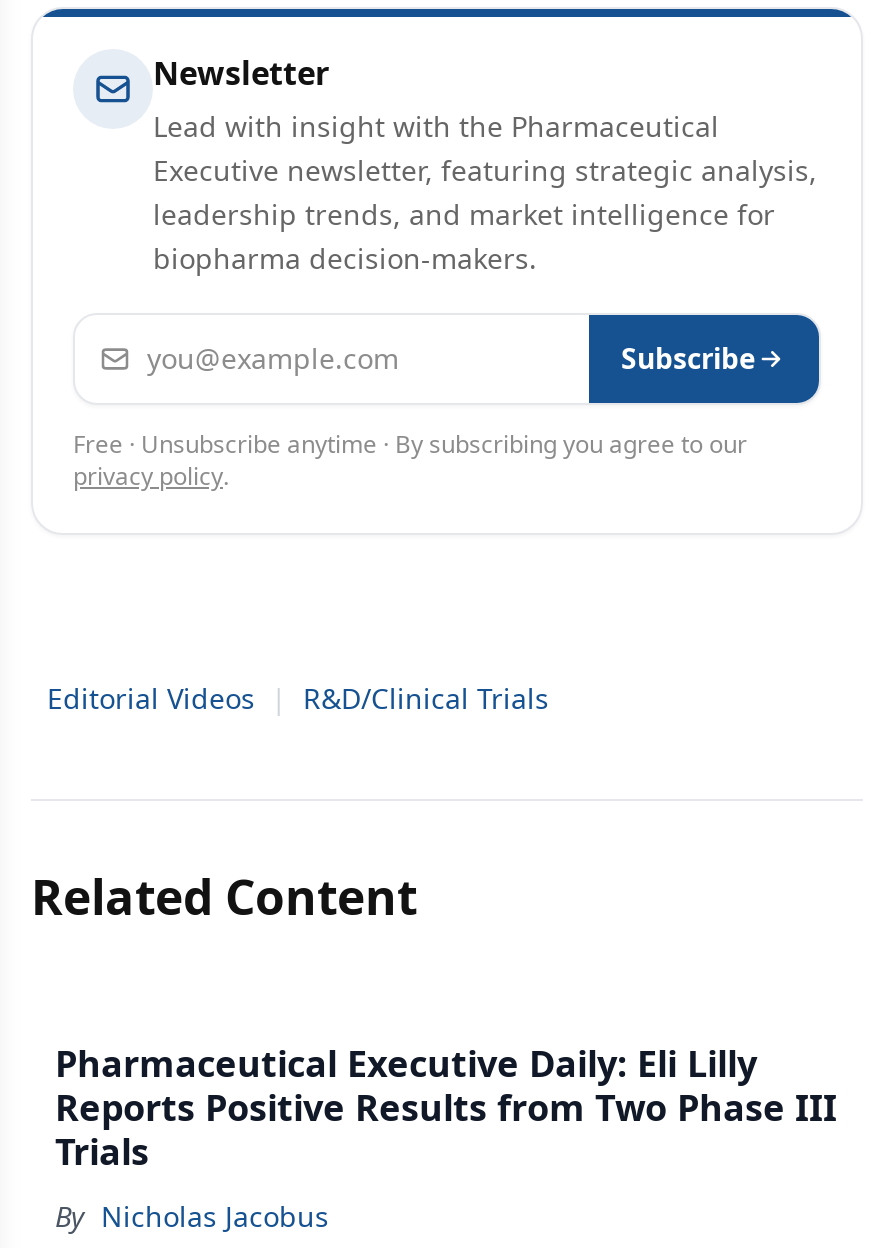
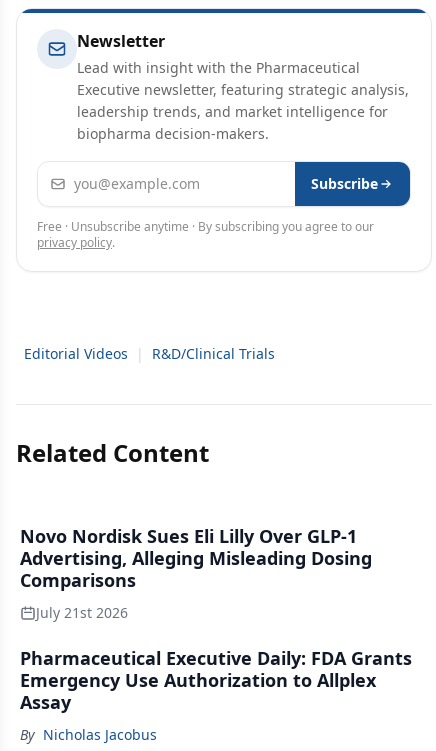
[55,1039,837,1175] Pharmaceutical Executive Daily: Eli Lilly | Reports Positive Results from Two Phase III | Trials -> [20,524,412,714] Novo Nordisk Sues Eli Lilly Over GLP-1 | Advertising, Alleging Misleading Dosing | Comparisons | July 21st 2026 | Pharmaceutical Executive Daily: FDA Grants | Emergency Use Authorization to Allplex | Assay

